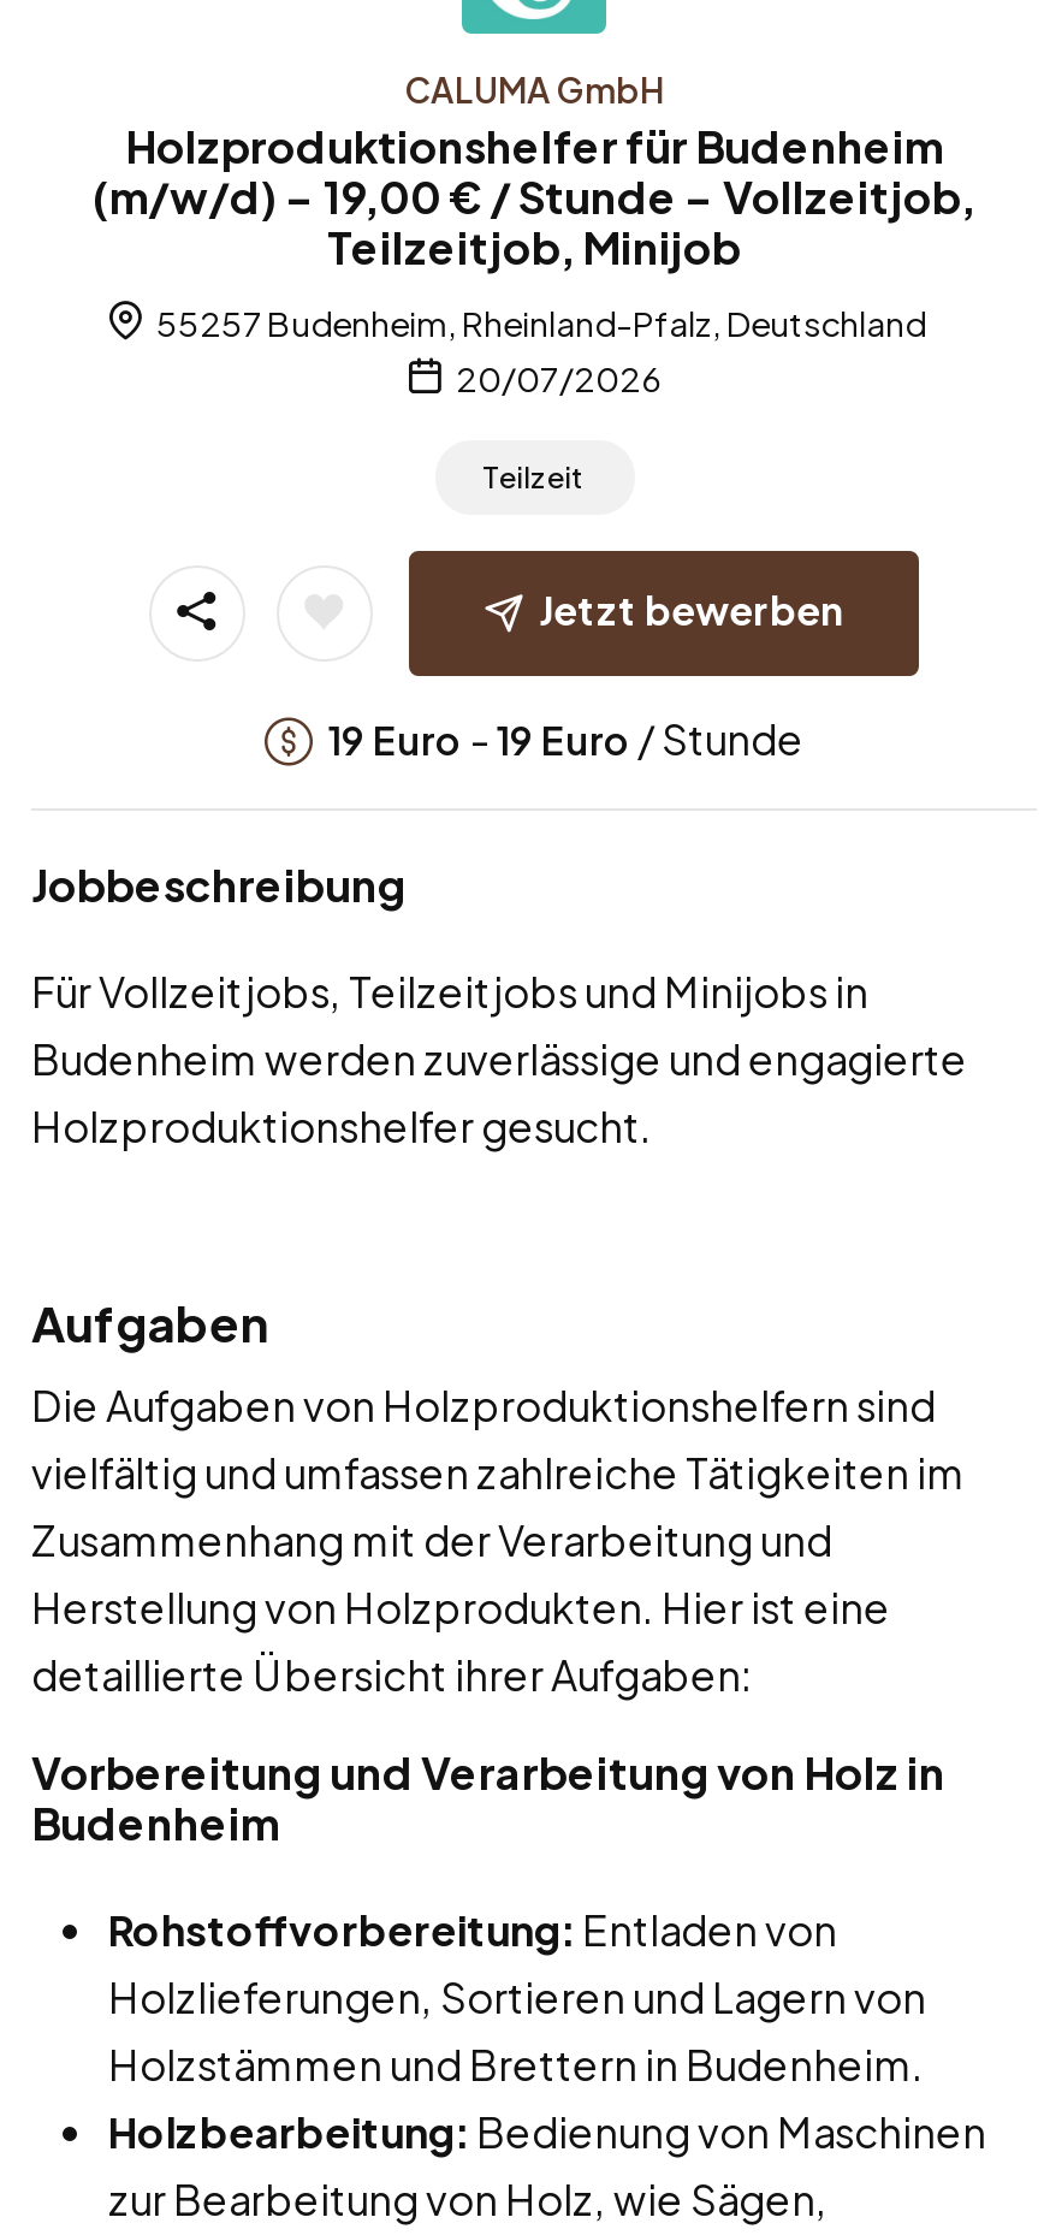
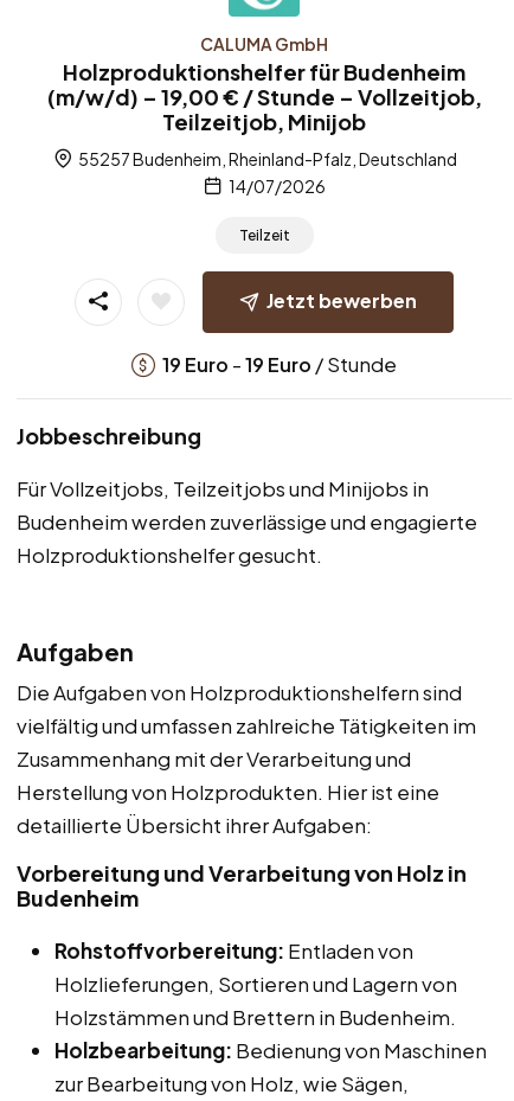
[451,357,663,400] 20/07/2026 -> [226,176,325,197] 14/07/2026

